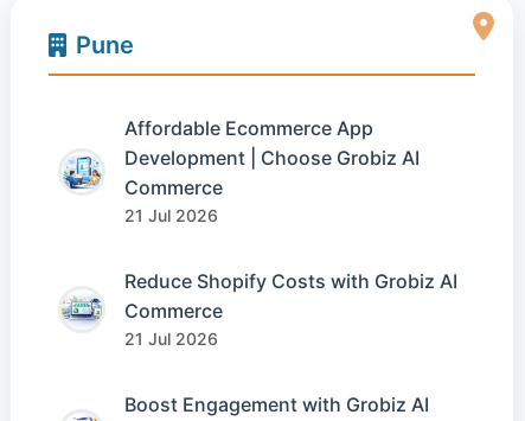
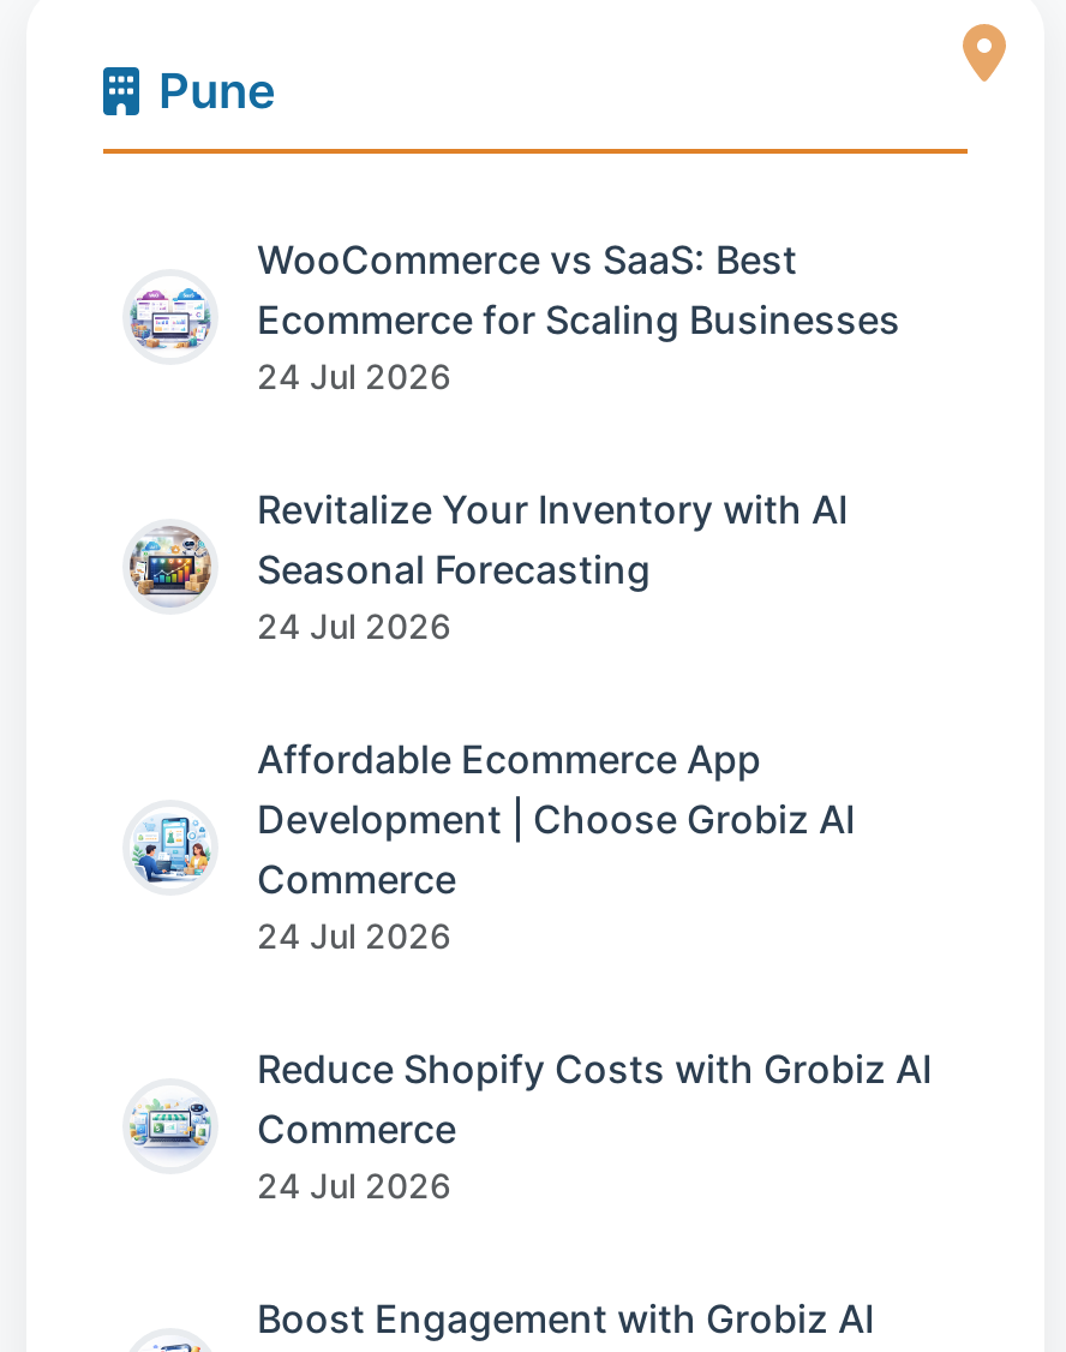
none -> [125,235,900,646] [image] | WooCommerce vs SaaS: Best | Ecommerce for Scaling Businesses | 24 Jul 2026 | Revitalize Your Inventory with AI | Seasonal Forecasting | 24 Jul 2026
none -> [125,521,216,615] [image]
[124,205,218,225] 21 Jul 2026 -> [257,915,451,956] 24 Jul 2026
[124,328,218,349] 21 Jul 2026 -> [257,1165,451,1206] 24 Jul 2026

